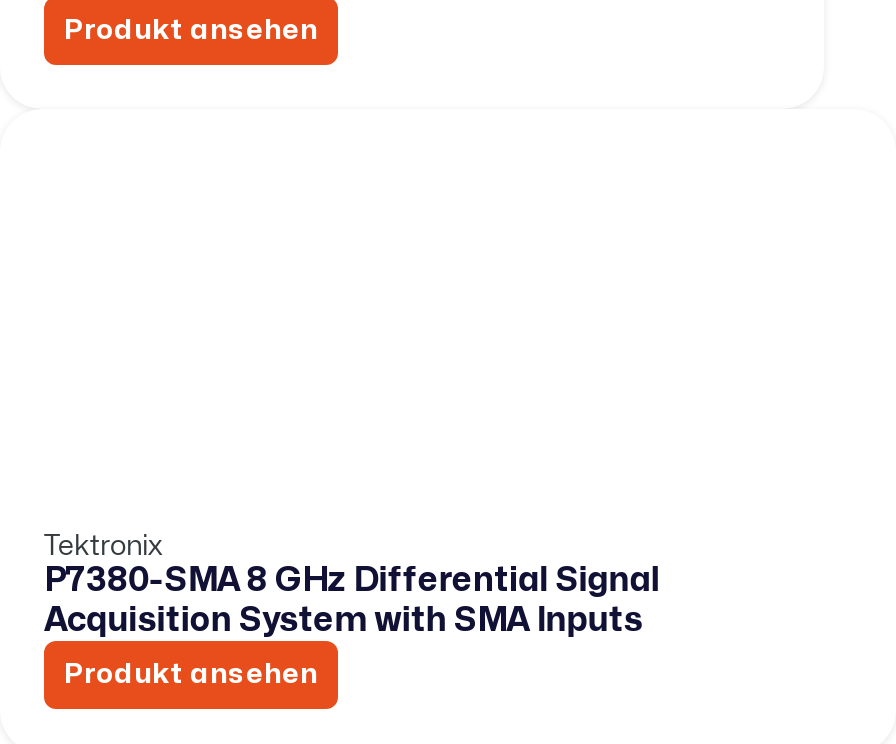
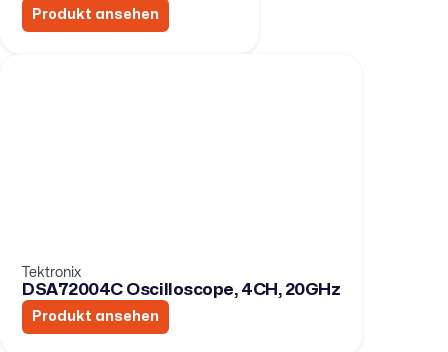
[44,562,660,636] P7380-SMA 8 GHz Differential Signal | Acquisition System with SMA Inputs -> [22,281,340,298] DSA72004C Oscilloscope, 4CH, 20GHz

